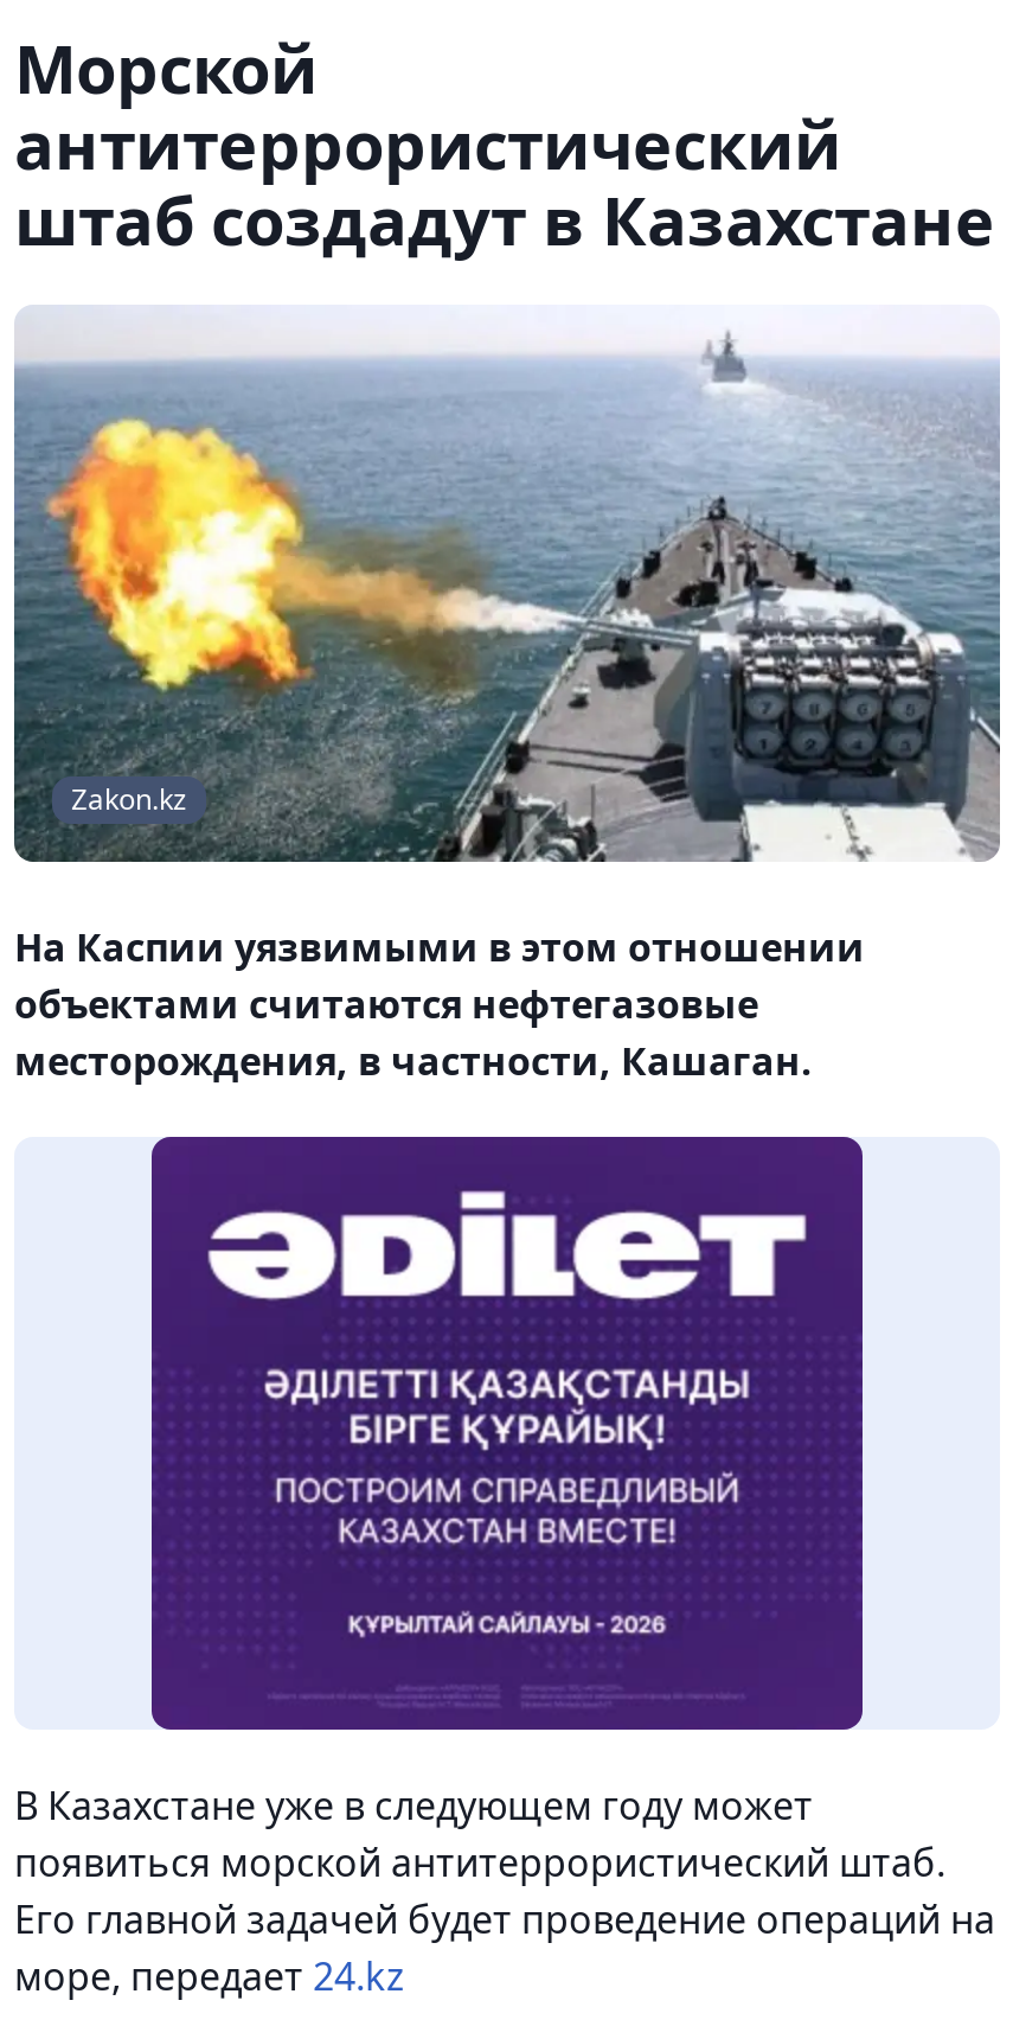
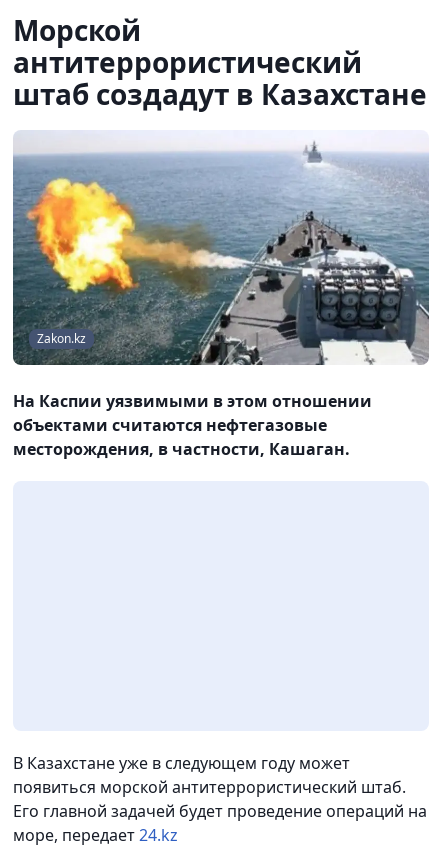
[149,1135,865,1732] [image] -> none

